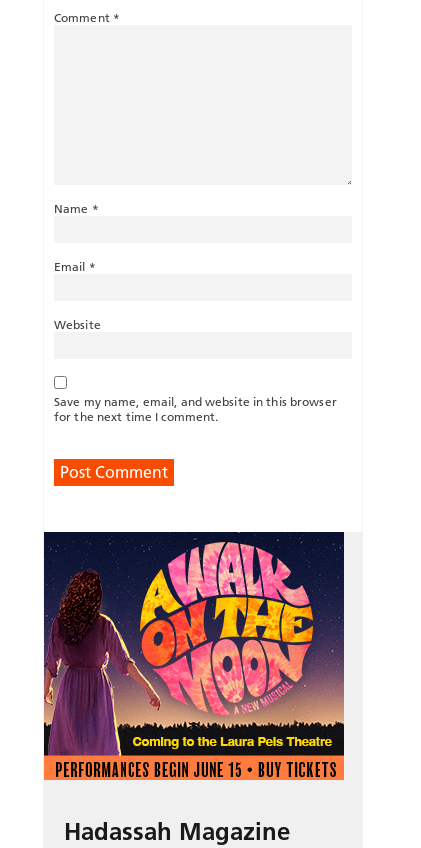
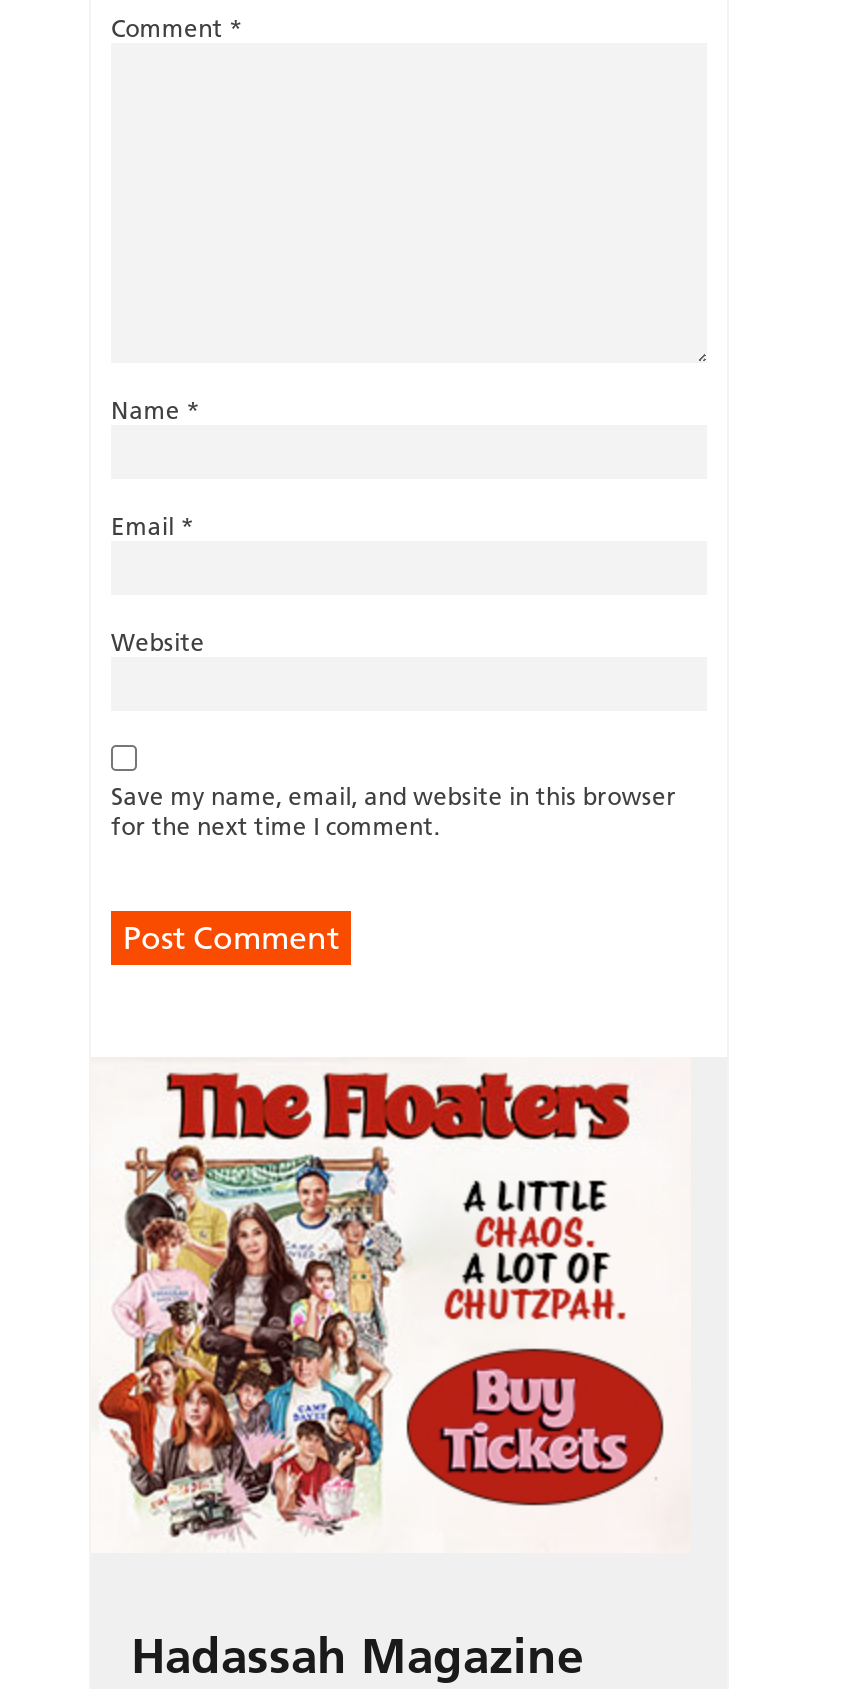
[43,531,345,781] [image] -> [91,1057,691,1553] [image]

